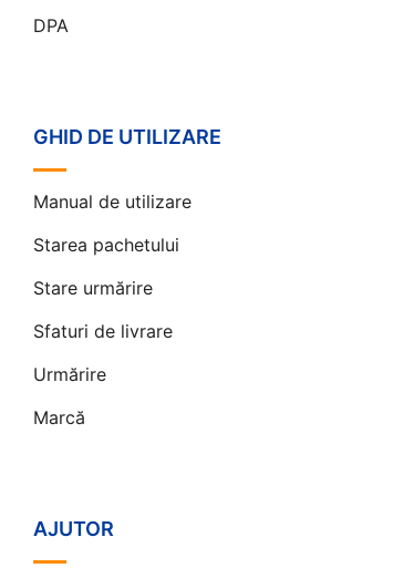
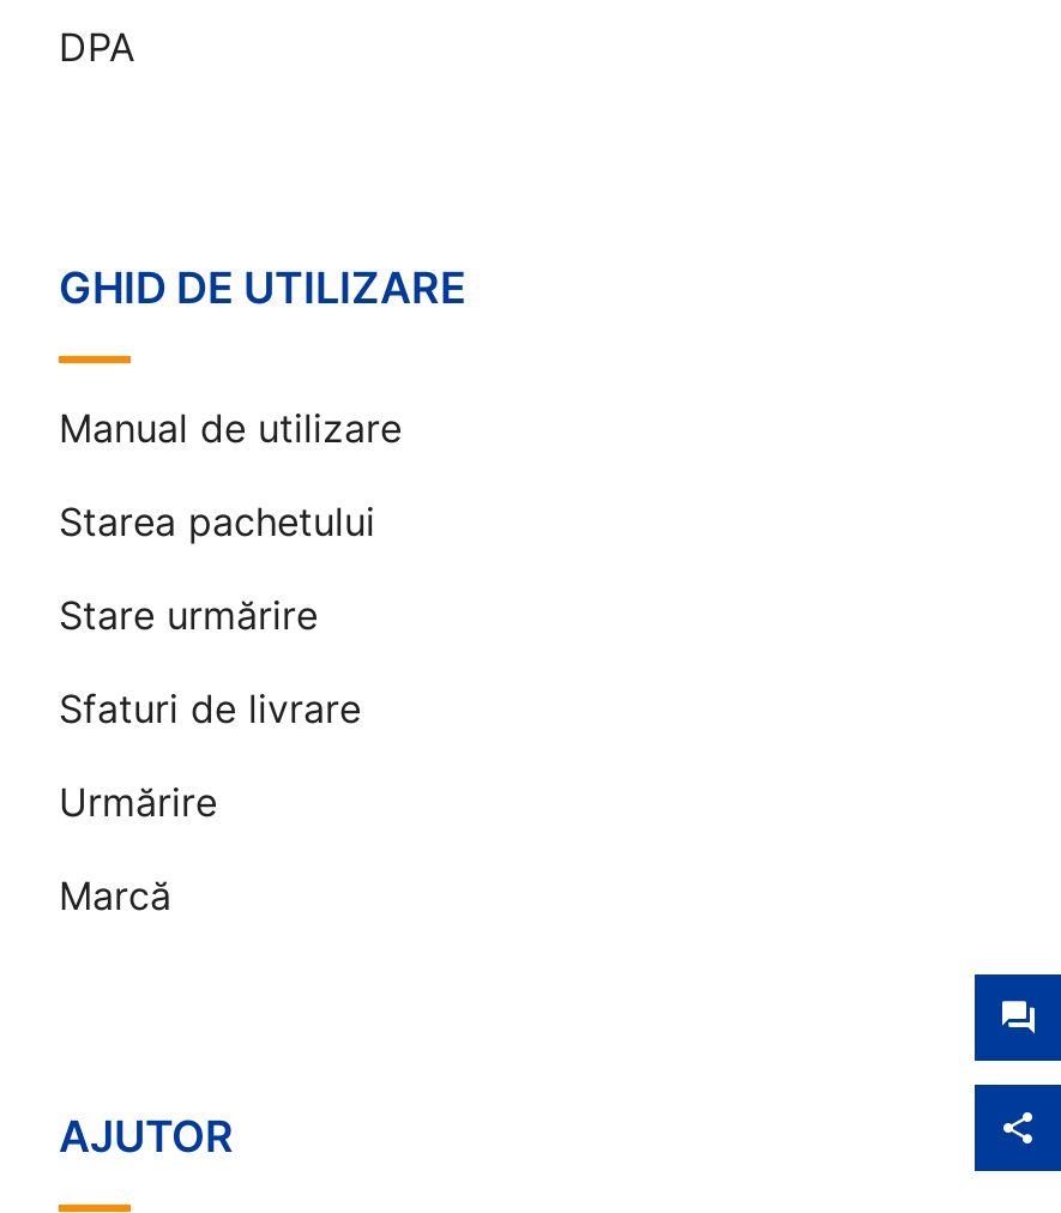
none -> [972,972,1054,1063] [image]
none -> [972,1082,1054,1173] [image]

